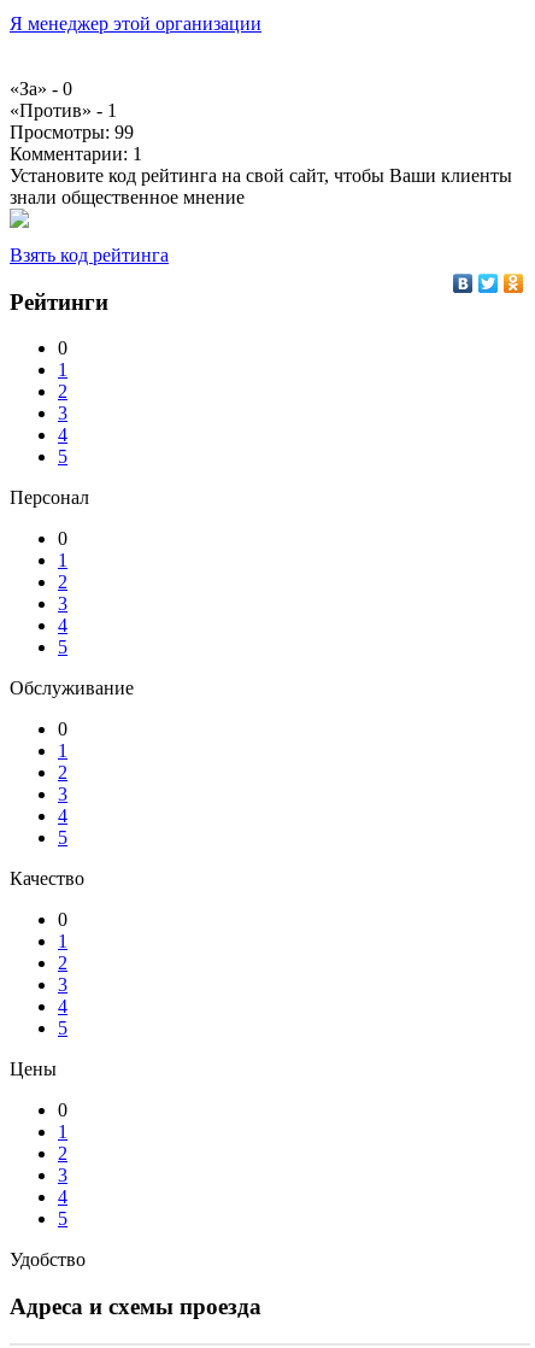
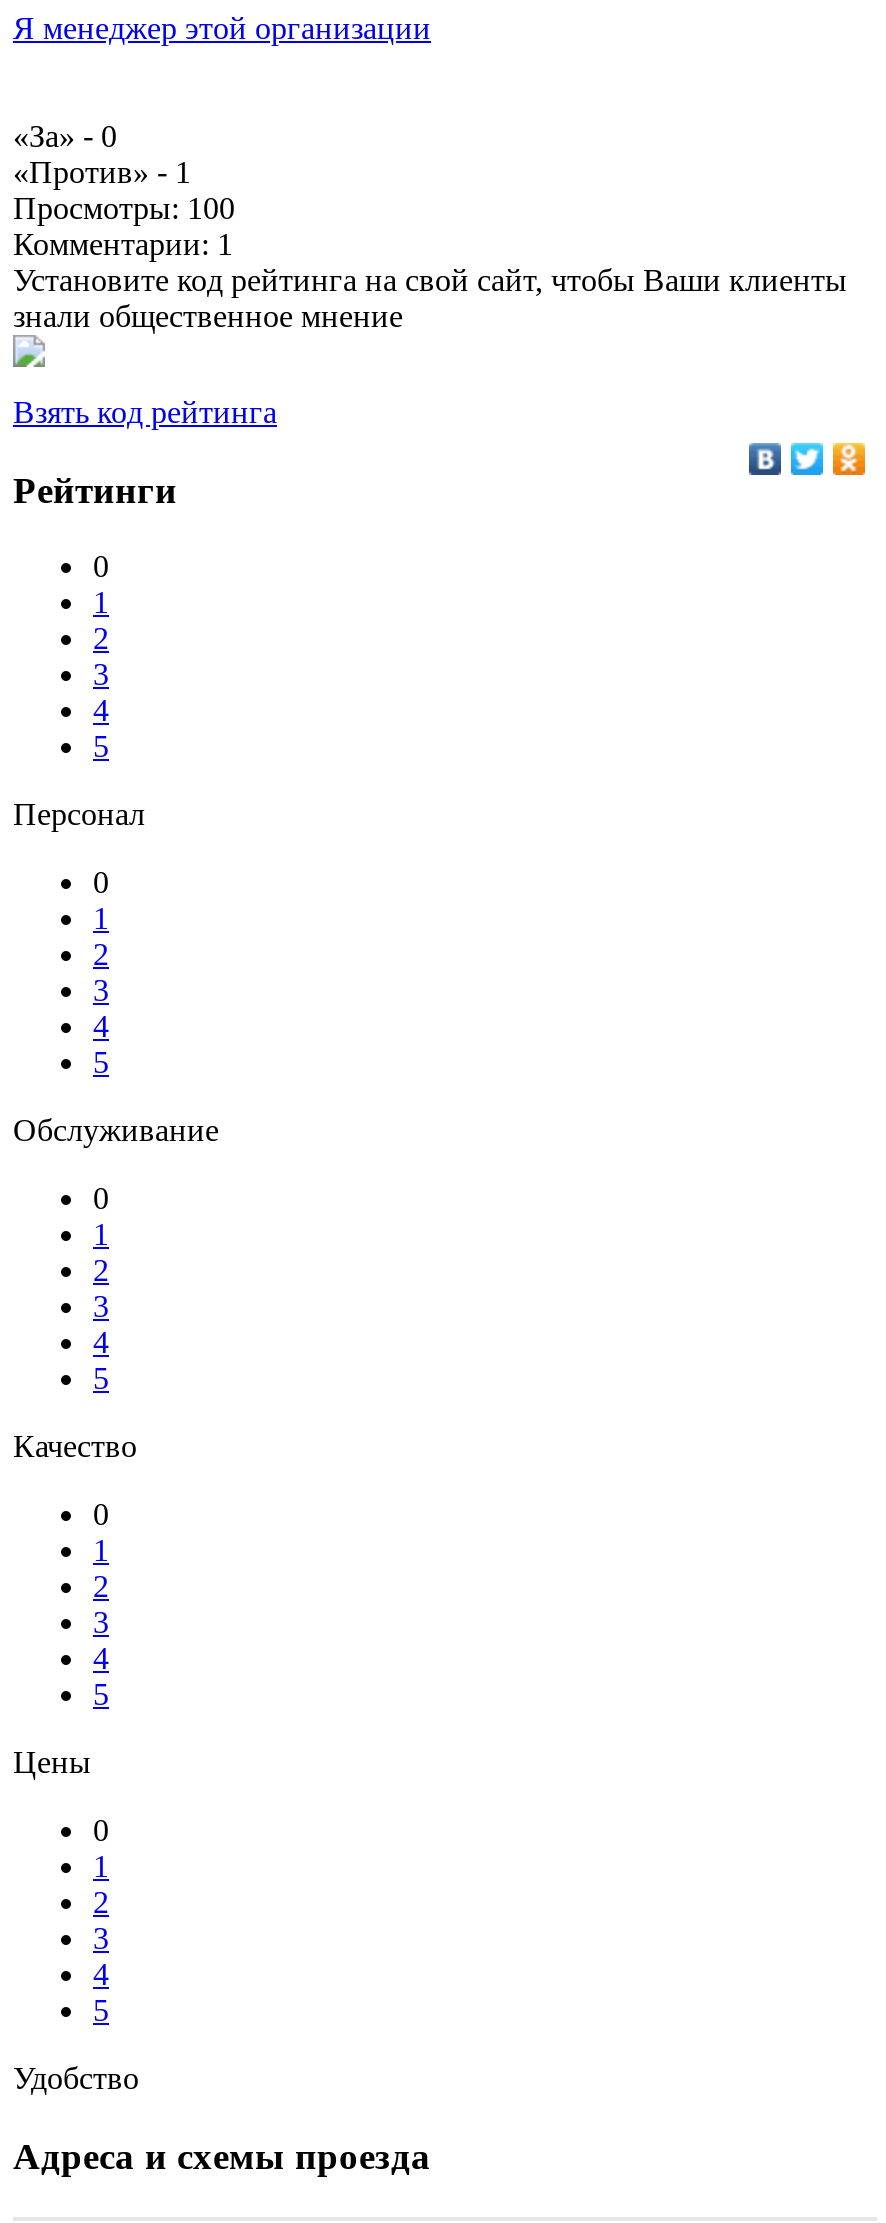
[10,122,134,142] Просмотры: 99 -> [13,191,235,225] Просмотры: 100

